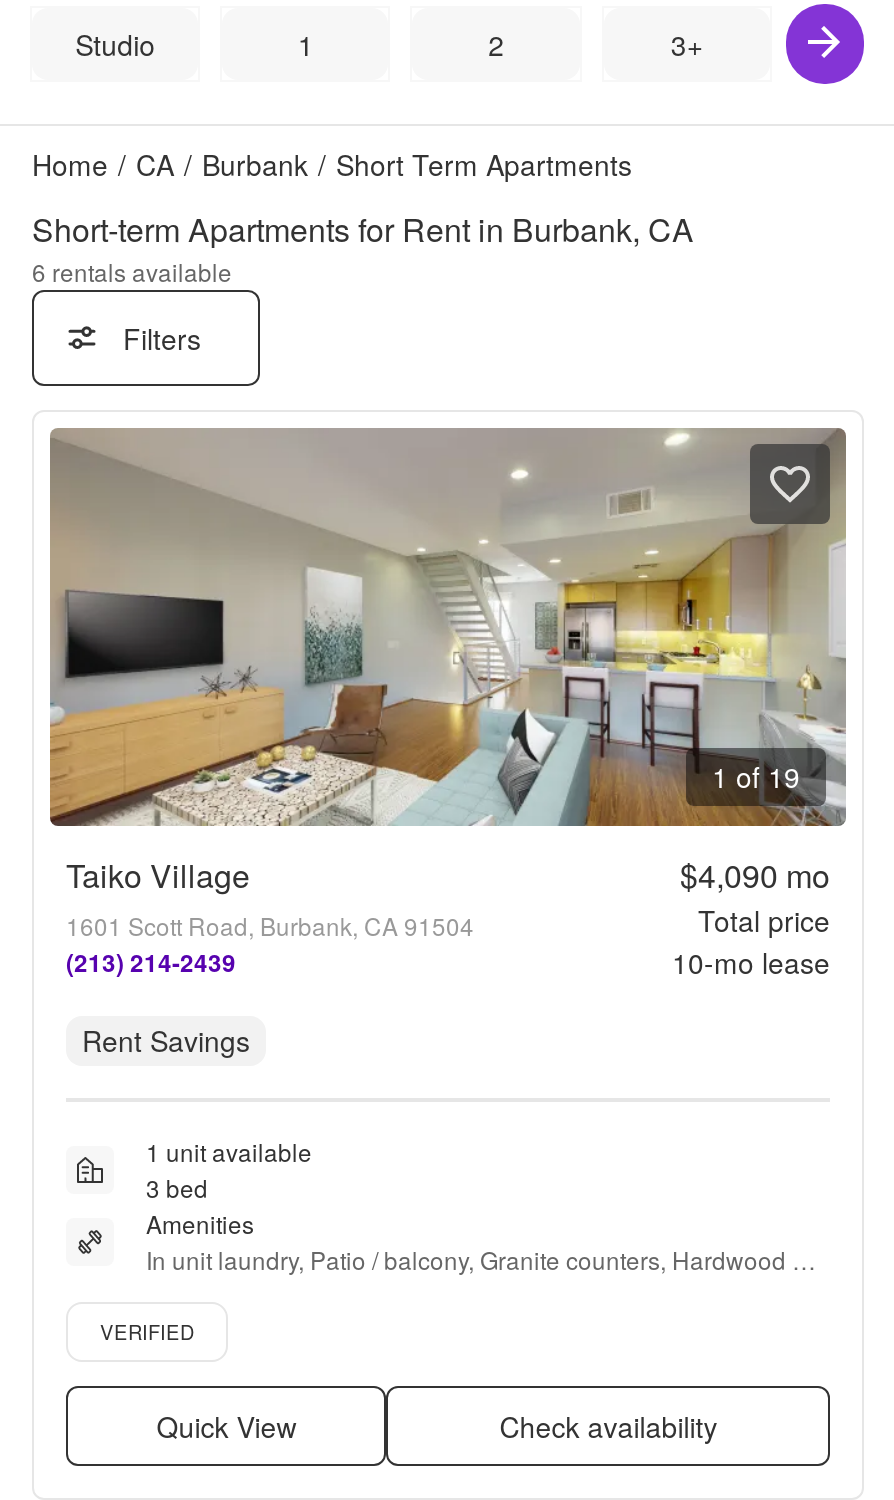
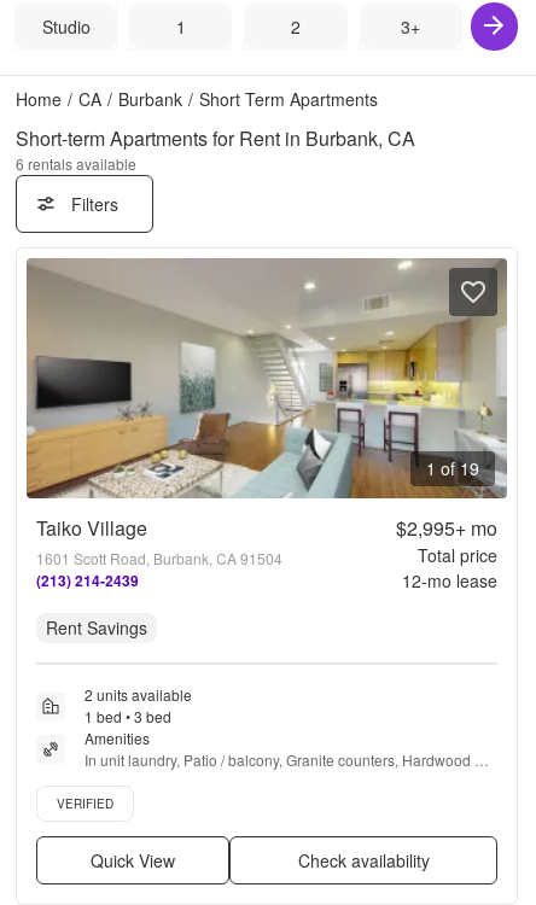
[680,852,830,898] $4,090 mo -> [396,514,497,542] $2,995+ mo
[672,942,830,982] 10-mo lease -> [402,568,497,592] 12-mo lease
[146,1134,312,1204] 1 unit available | 3 bed -> [85,684,192,726] 2 units available | 1 bed • 3 bed

